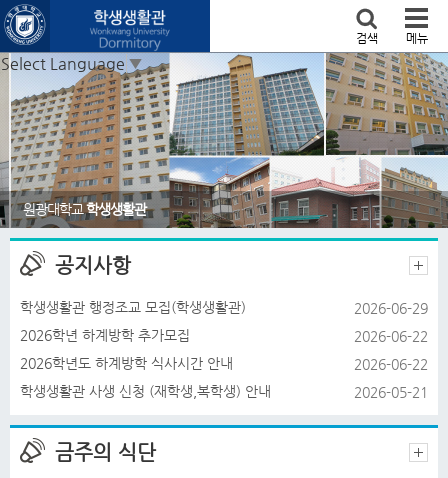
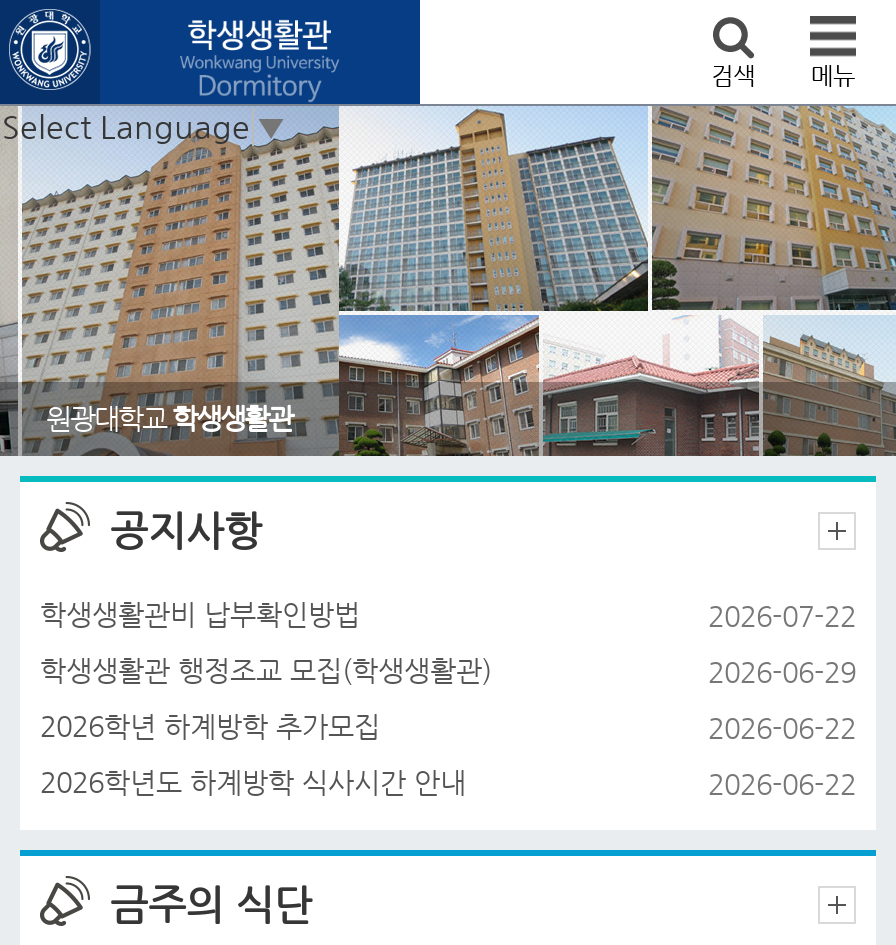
none -> [40,599,856,633] 학생생활관비 납부확인방법 | 2026-07-22
moved [20,299,428,372] -> [40,655,856,801]: 학생생활관 행정조교 모집(학생생활관) | 2026-06-29 | 2026학년 하계방학 추가모집 | 2026-06-22 | 2026학년도 하계방학 식사시간 안내 | 2026-06-22
[20,383,428,400] 학생생활관 사생 신청 (재학생,복학생) 안내 | 2026-05-21 -> none

